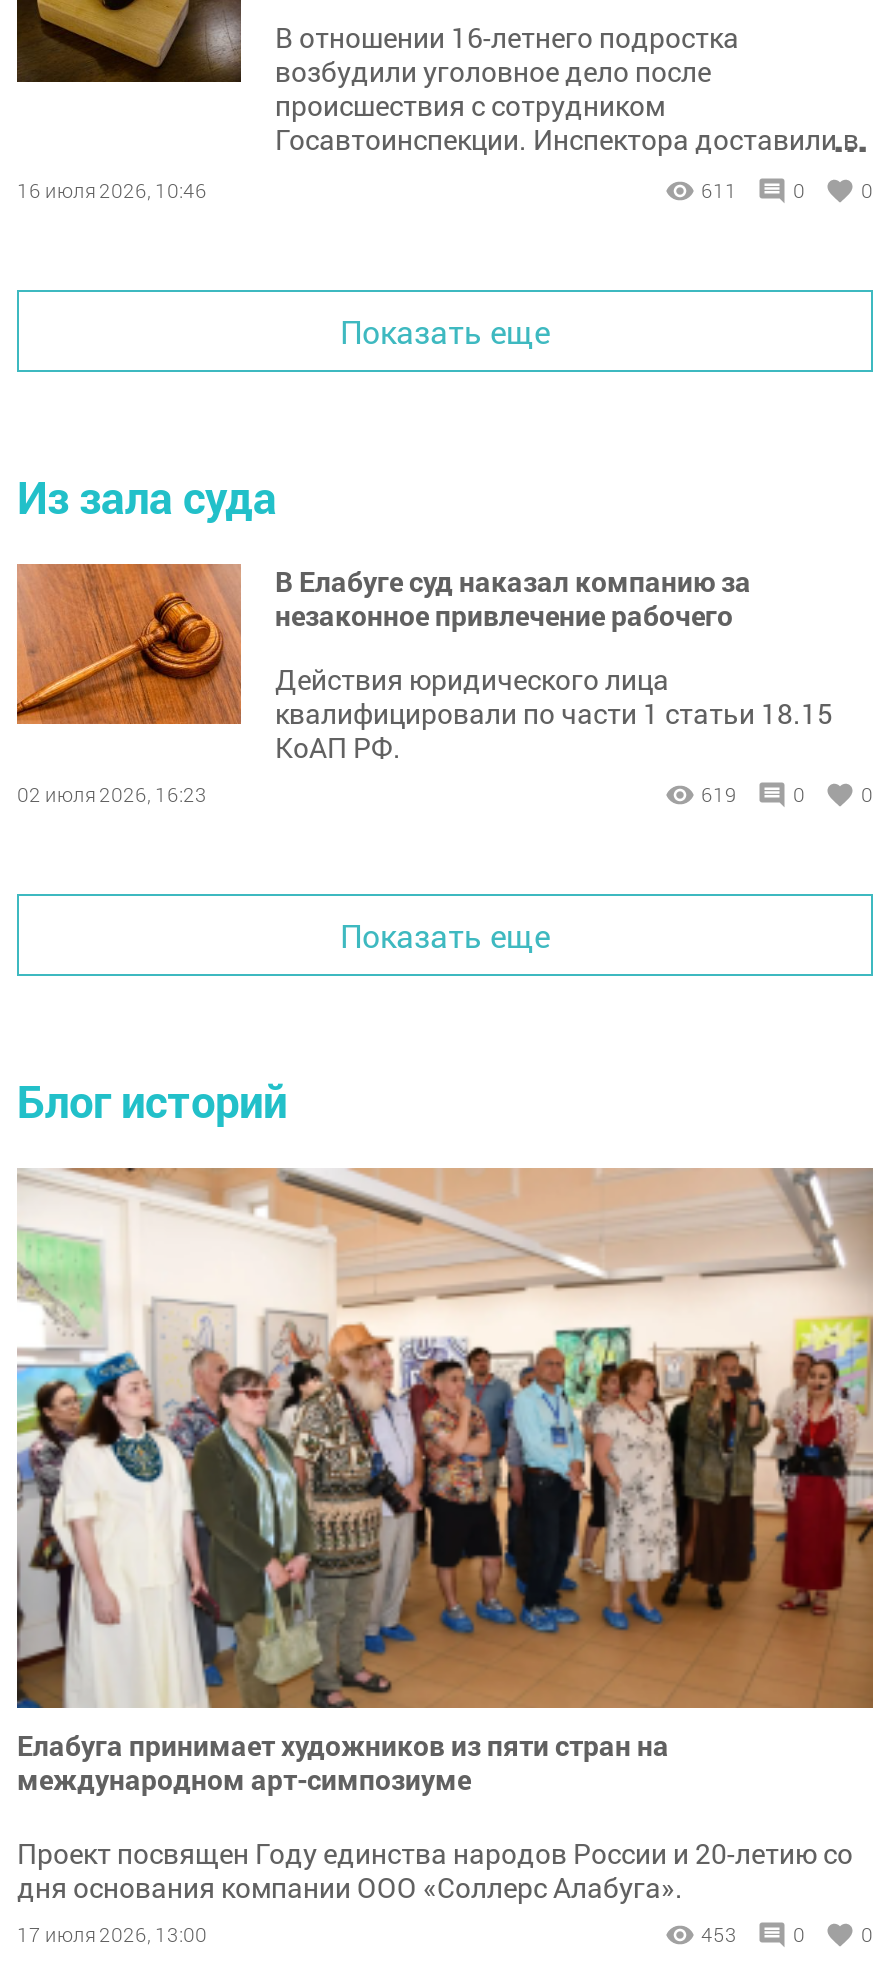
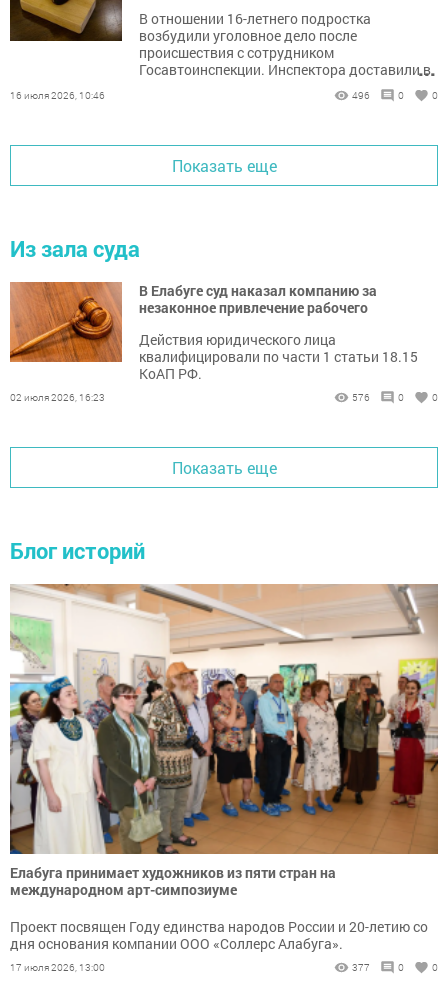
[701,178,737,204] 611 -> [352,89,370,102] 496
[701,782,737,808] 619 -> [352,391,370,404] 576
[701,1922,737,1948] 453 -> [352,961,370,974] 377

